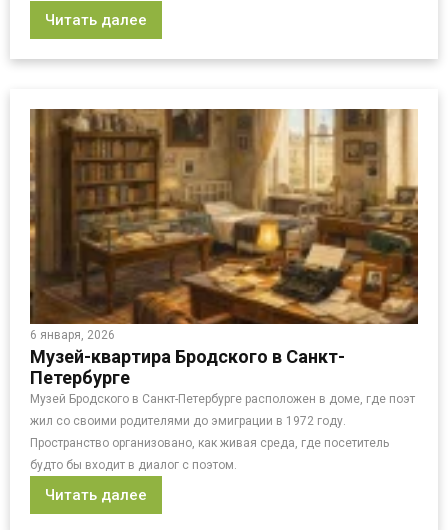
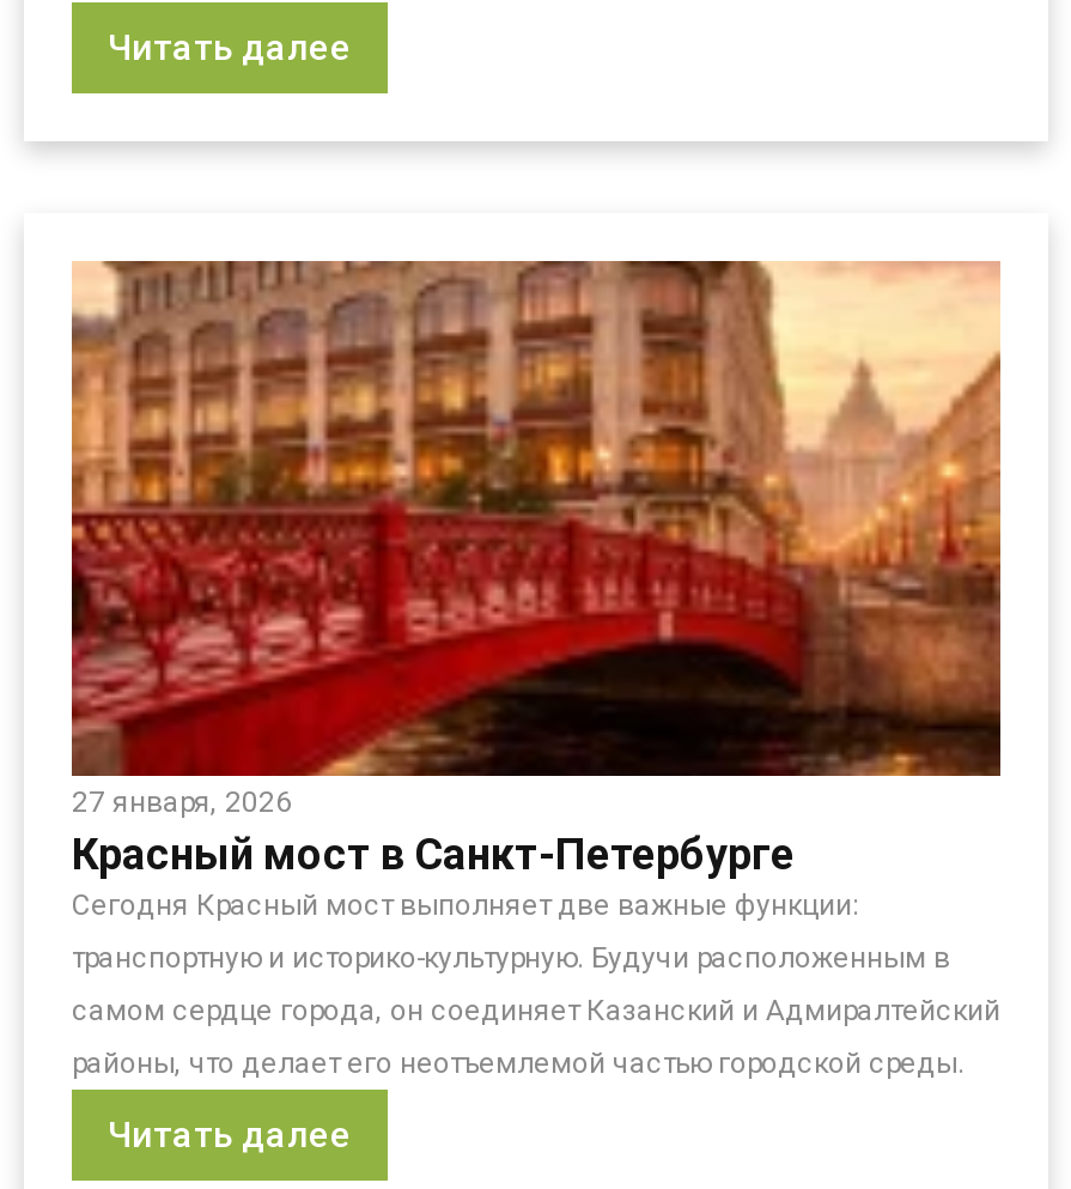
[29,108,418,406] [image] | 6 января, 2026 | Музей-квартира Бродского в Санкт- | Петербурге | Музей Бродского в Санкт-Петербурге расположен в доме, где поэт -> [72,259,1000,922] [image] | 27 января, 2026 | Красный мост в Санкт-Петербурге | Сегодня Красный мост выполняет две важные функции:
[30,414,346,428] жил со своими родителями до эмиграции в 1972 году. -> [72,941,950,975] транспортную и историко-культурную. Будучи расположенным в
[30,436,389,450] Пространство организовано, как живая среда, где посетитель -> [72,994,1000,1027] самом сердце города, он соединяет Казанский и Адмиралтейский
[30,458,237,472] будто бы входит в диалог с поэтом. -> [72,1047,964,1080] районы, что делает его неотъемлемой частью городской среды.

